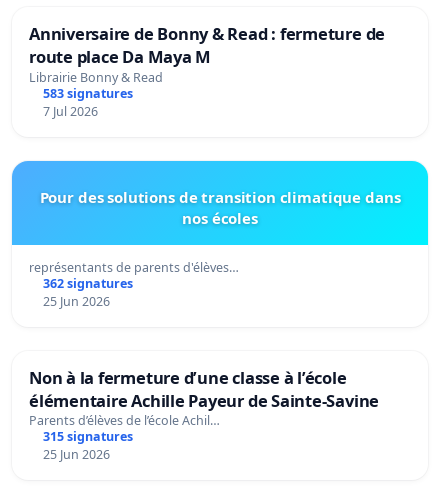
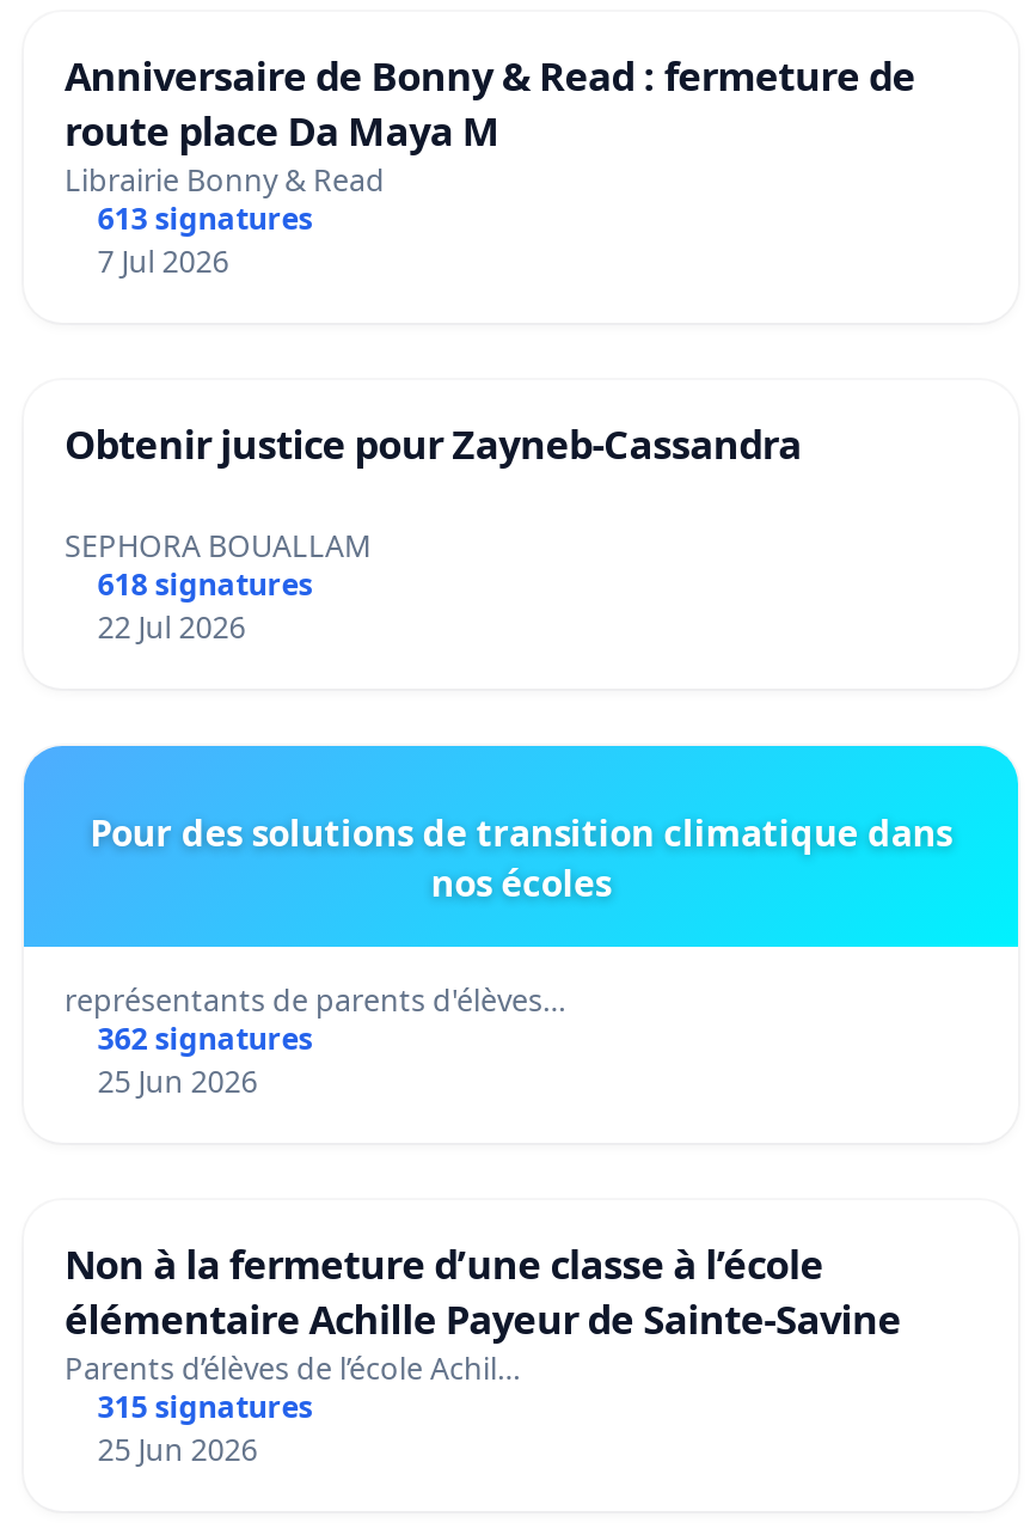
[43,84,133,101] 583 signatures -> [98,197,313,238] 613 signatures
none -> [65,415,802,649] Obtenir justice pour Zayneb-Cassandra | SEPHORA BOUALLAM | 618 signatures | 22 Jul 2026

